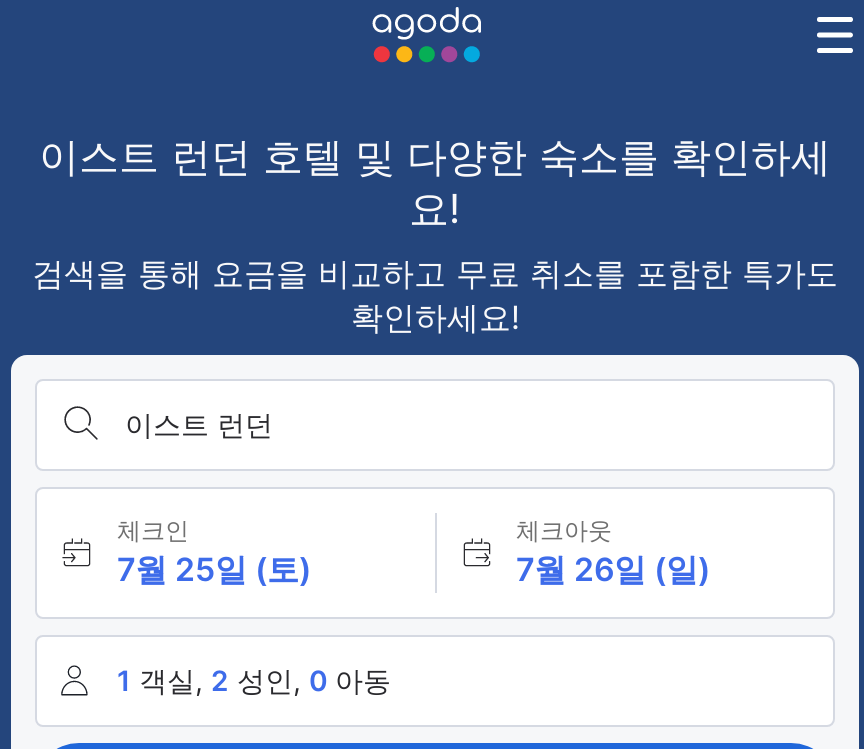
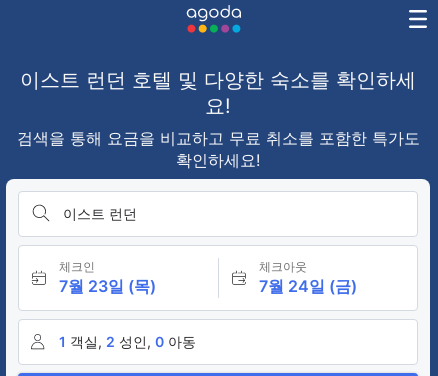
[117,549,311,589] 7월 25일 (토) -> [59,276,156,296] 7월 23일 (목)
[516,549,710,589] 7월 26일 (일) -> [258,276,356,296] 7월 24일 (금)

